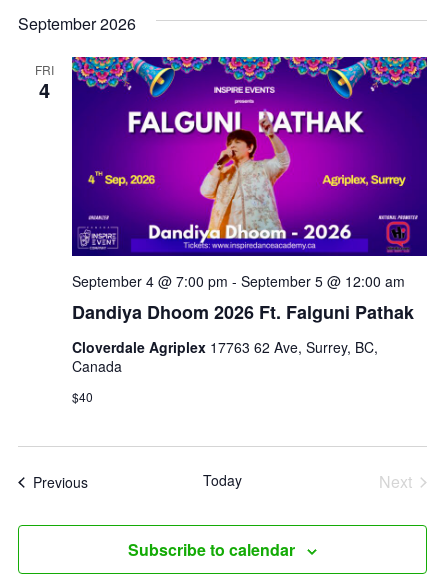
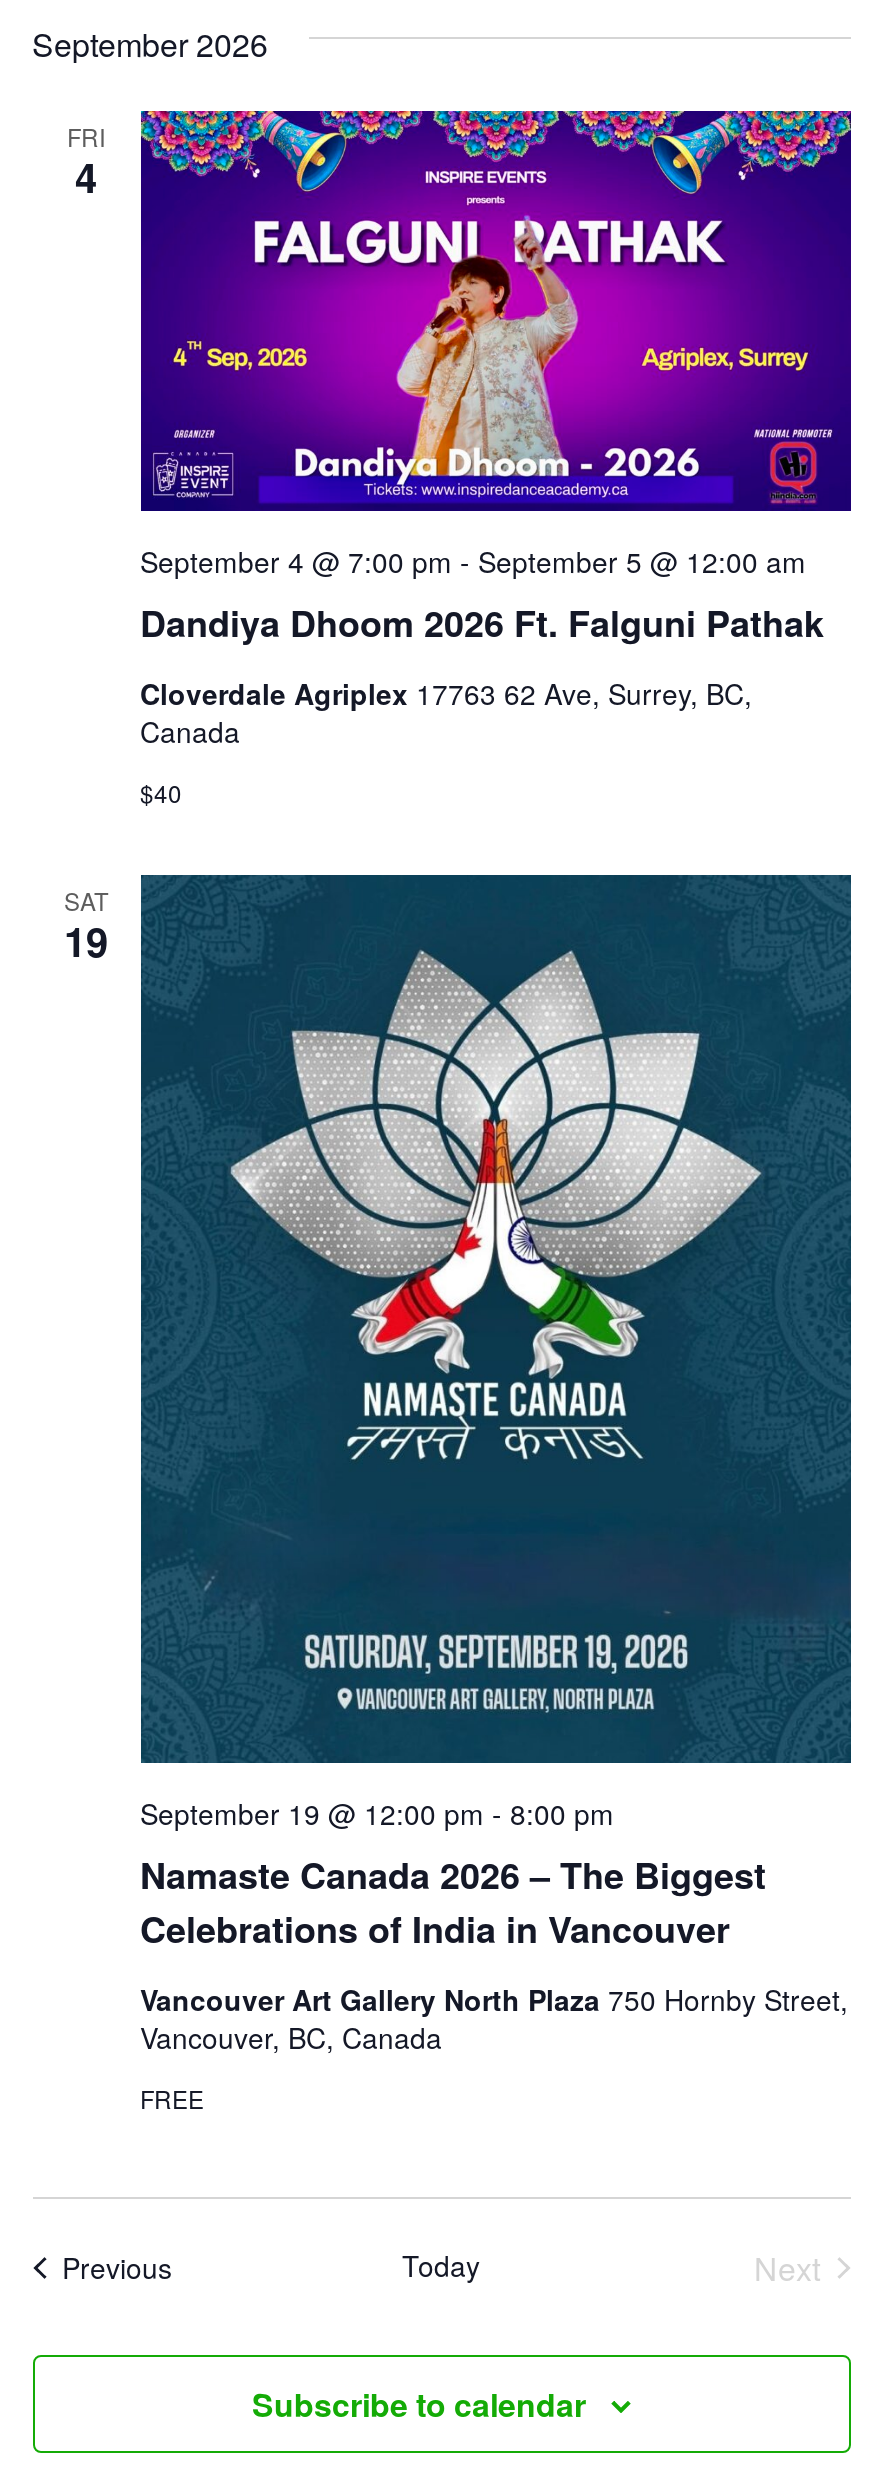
none -> [64,883,108,969] SAT | 19
none -> [139,872,853,1833] [image] | September 19 @ 12:00 pm - 8:00 pm
none -> [140,1849,766,1955] Namaste Canada 2026 – The Biggest | Celebrations of India in Vancouver
none -> [140,1979,848,2115] Vancouver Art Gallery North Plaza 750 Hornby Street, | Vancouver, BC, Canada | FREE

